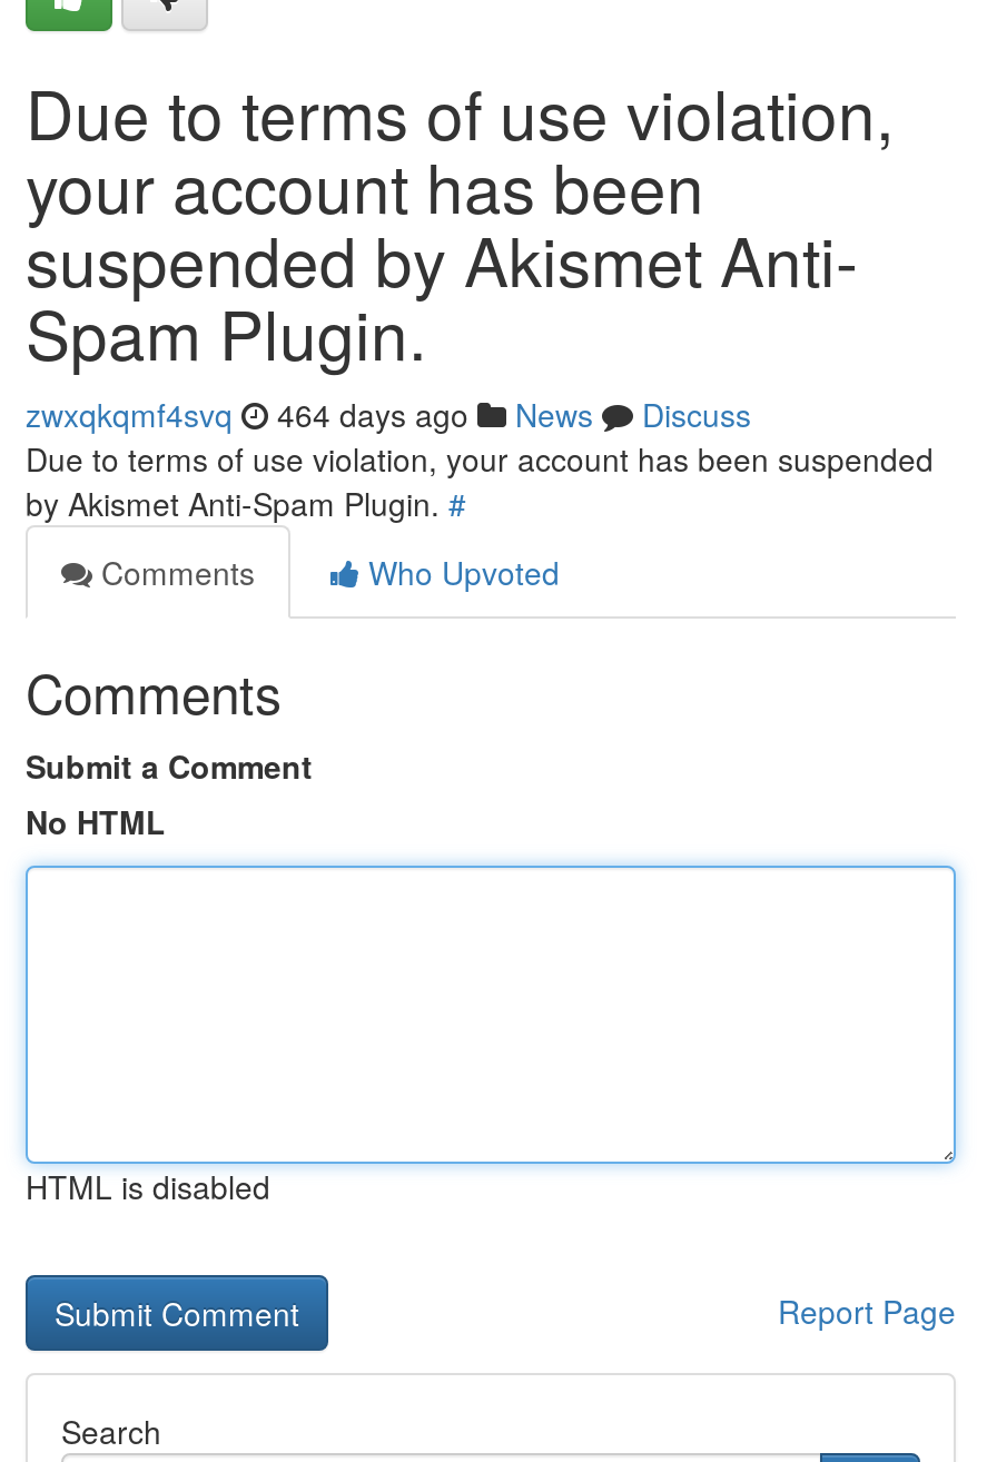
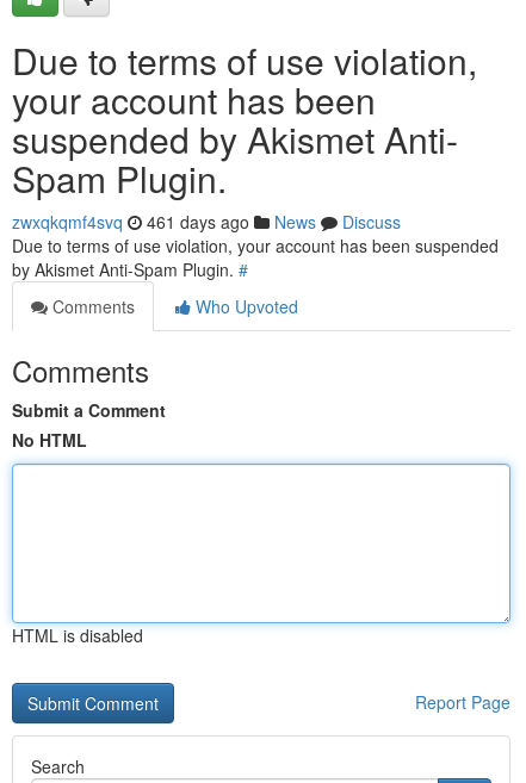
[26,392,751,436] zwxqkqmf4svq 464 days ago News Discuss -> [12,210,401,234] zwxqkqmf4svq 461 days ago News Discuss

